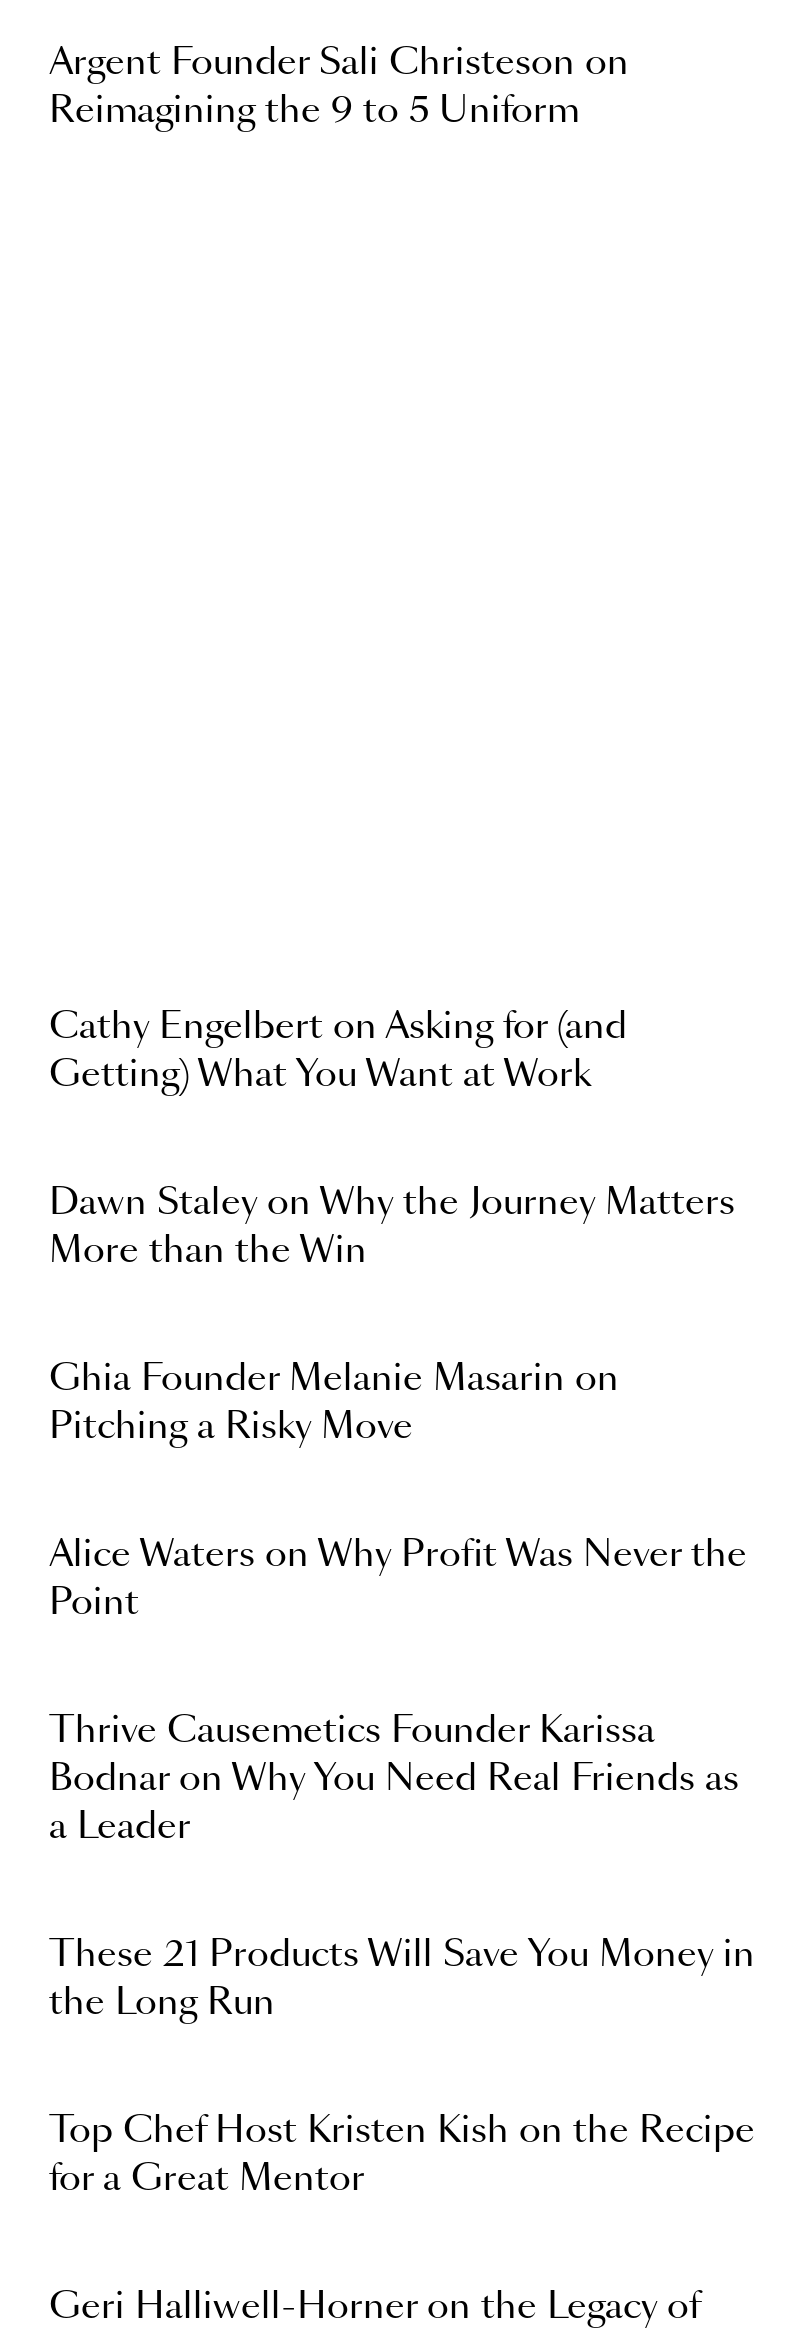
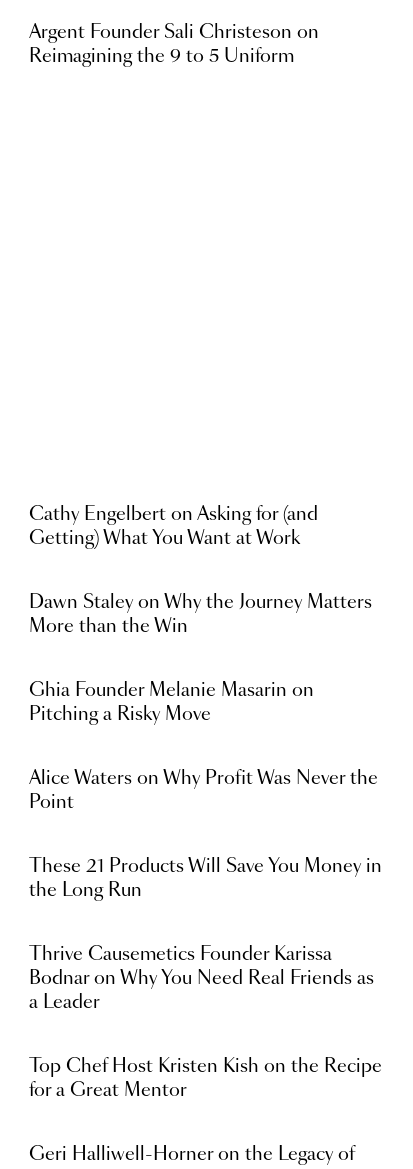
moved [49,1714,739,1846] -> [29,946,374,1012]: Thrive Causemetics Founder Karissa | Bodnar on Why You Need Real Friends as | a Leader
moved [49,1938,755,2022] -> [29,858,382,900]: These 21 Products Will Save You Money in | the Long Run

